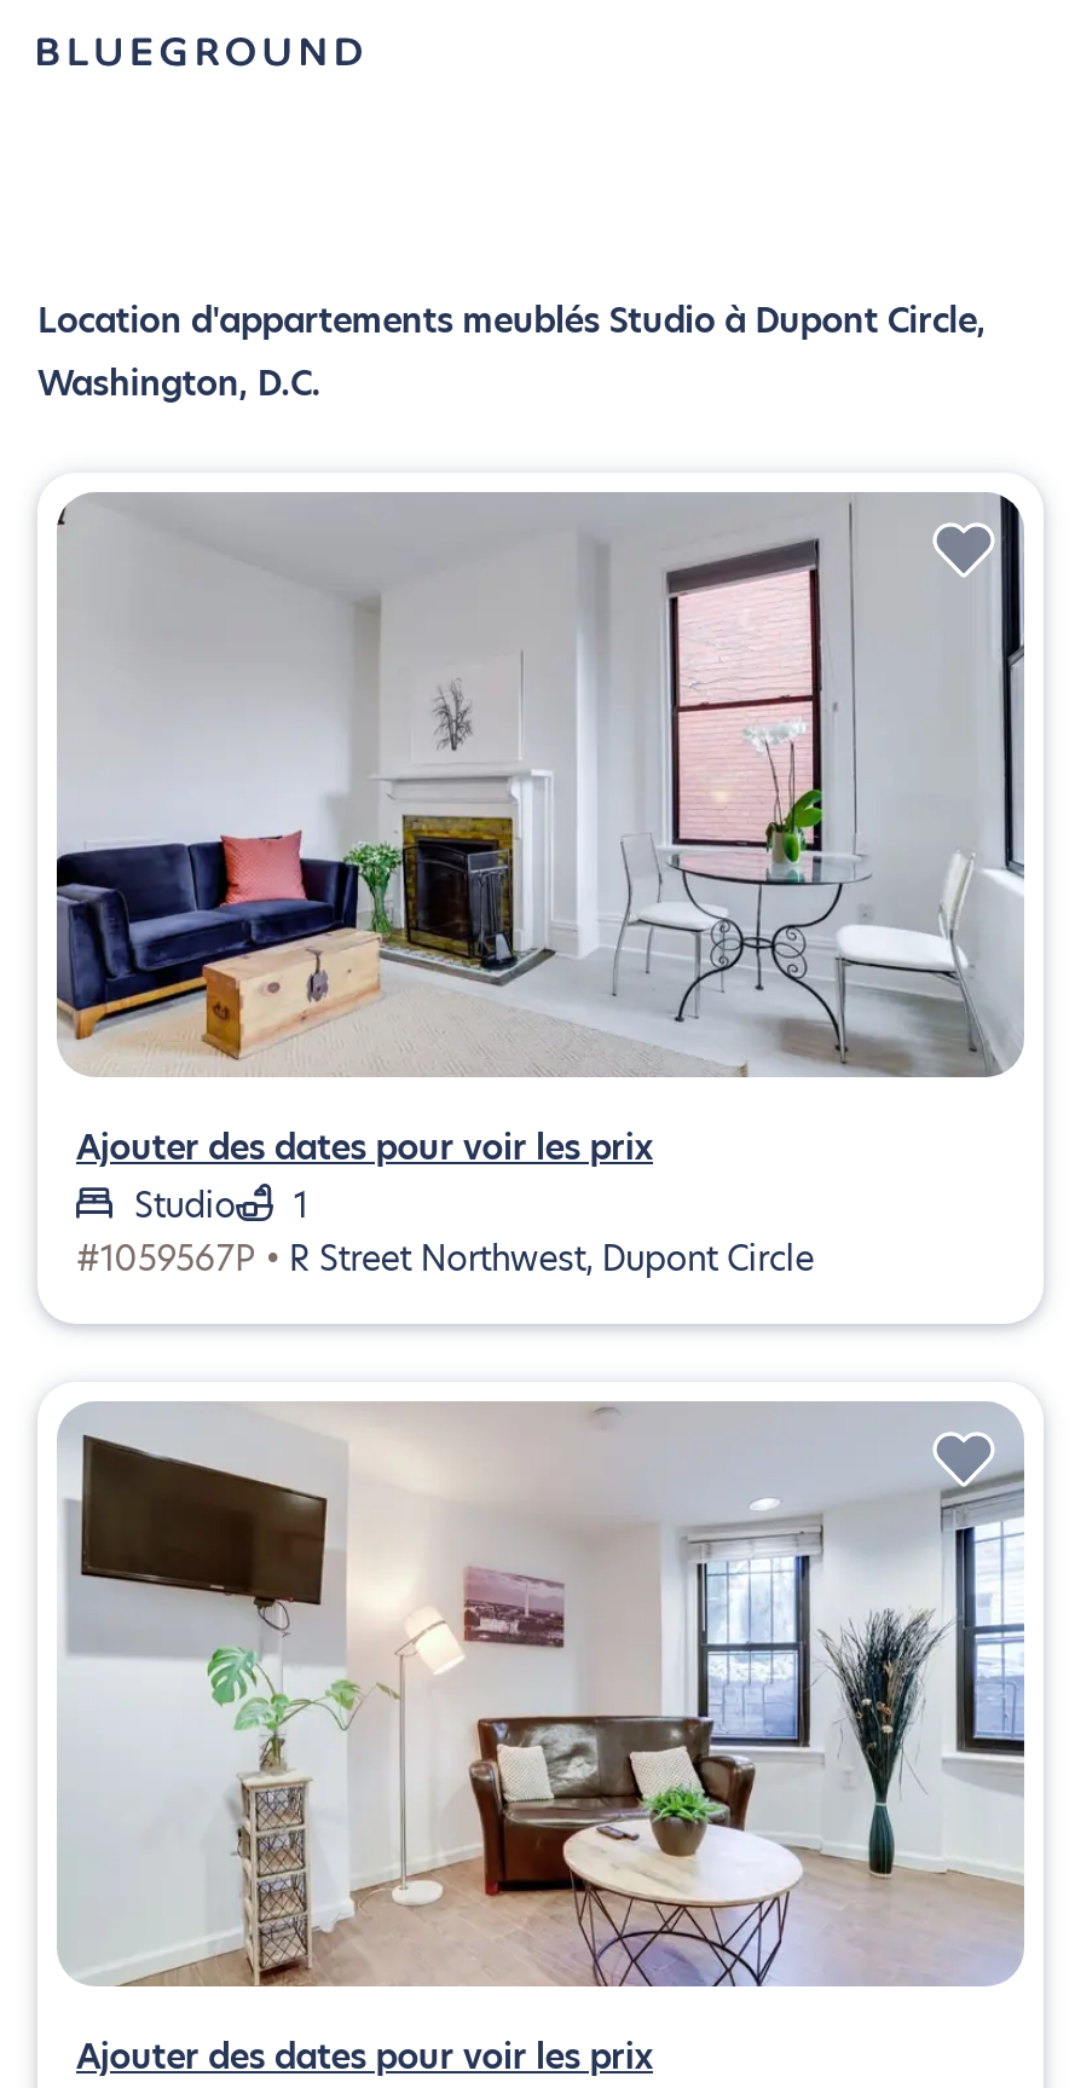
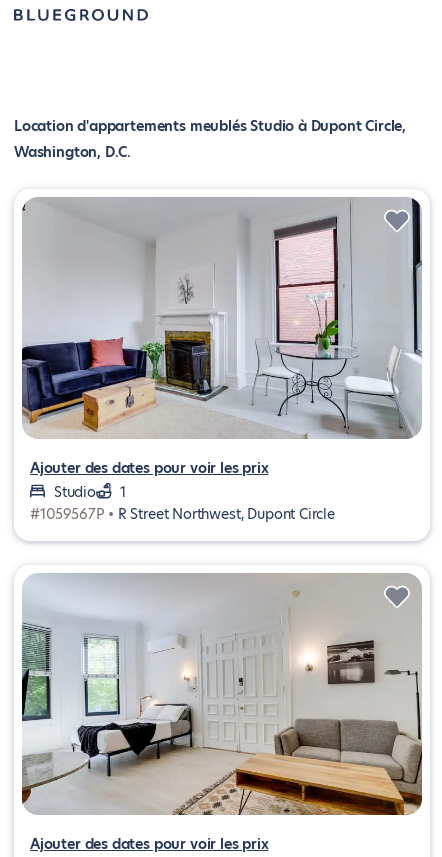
[57,1406,1024,1986] [image] -> [21,574,423,816] [image]

